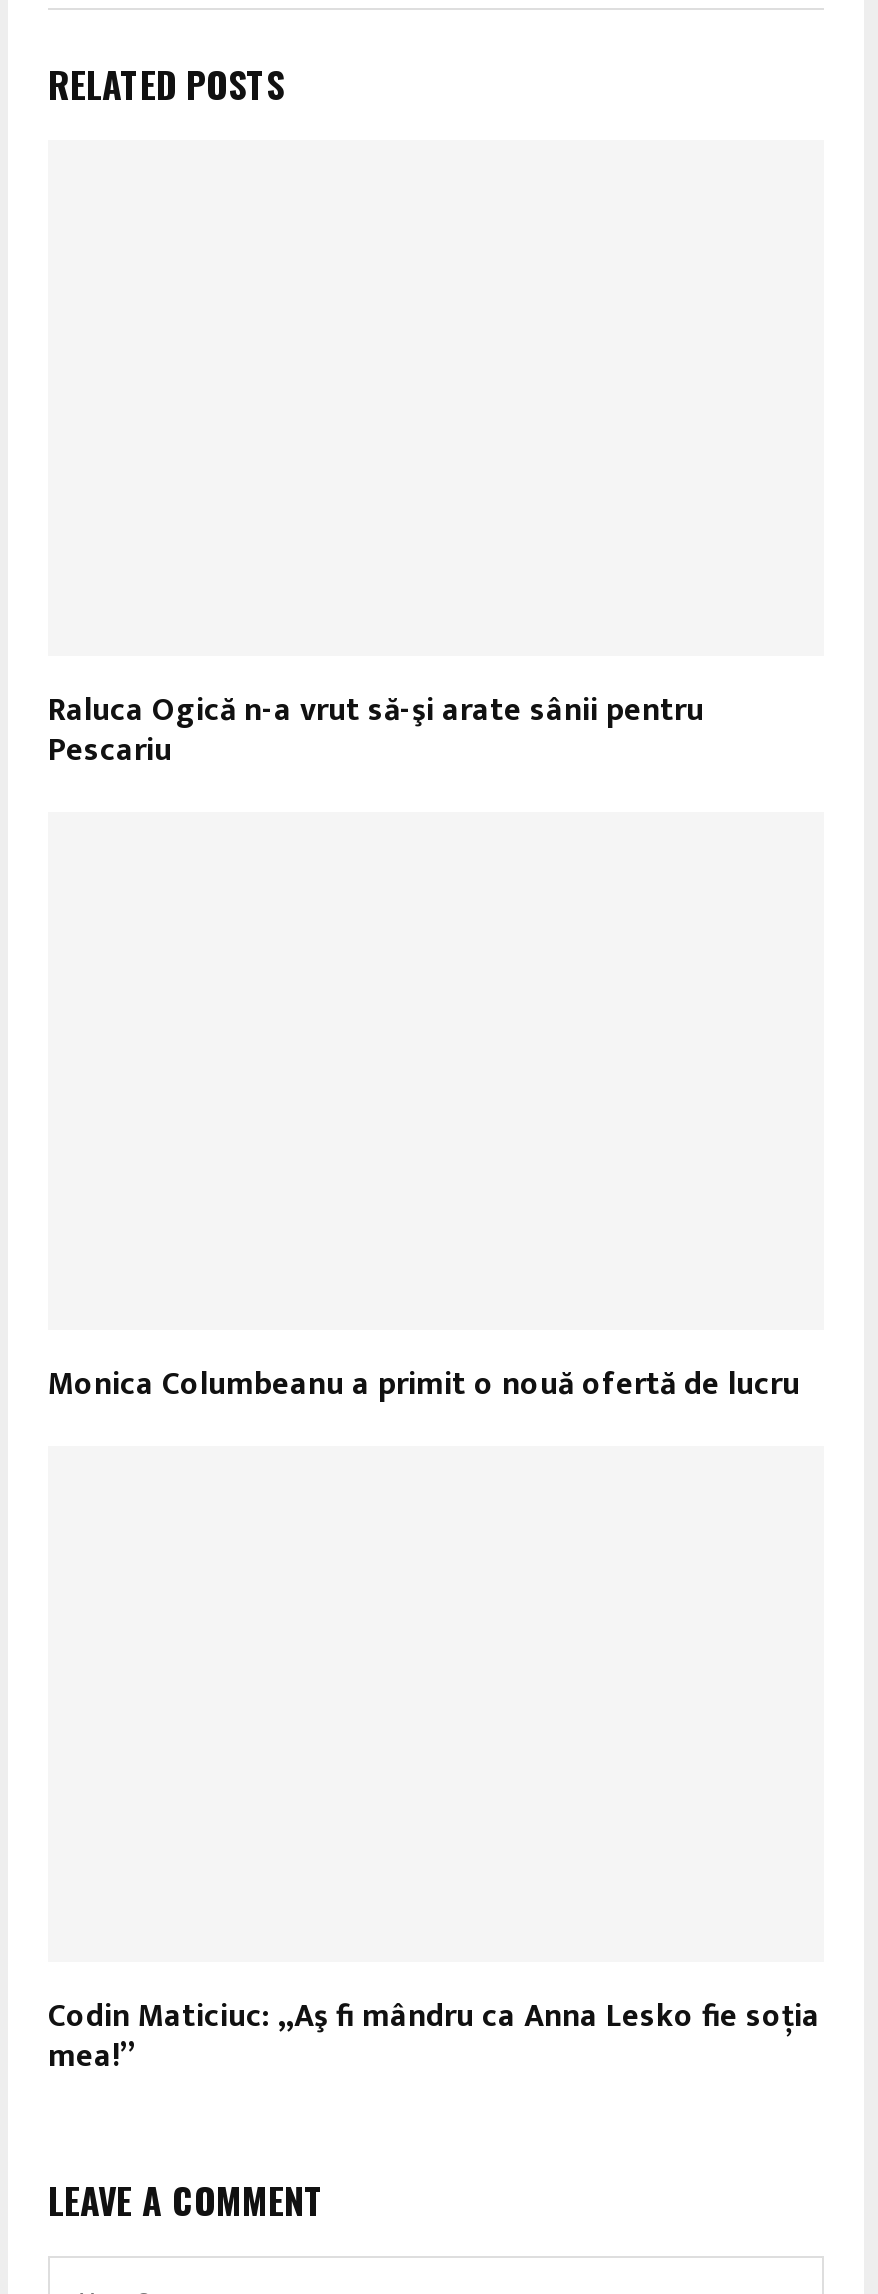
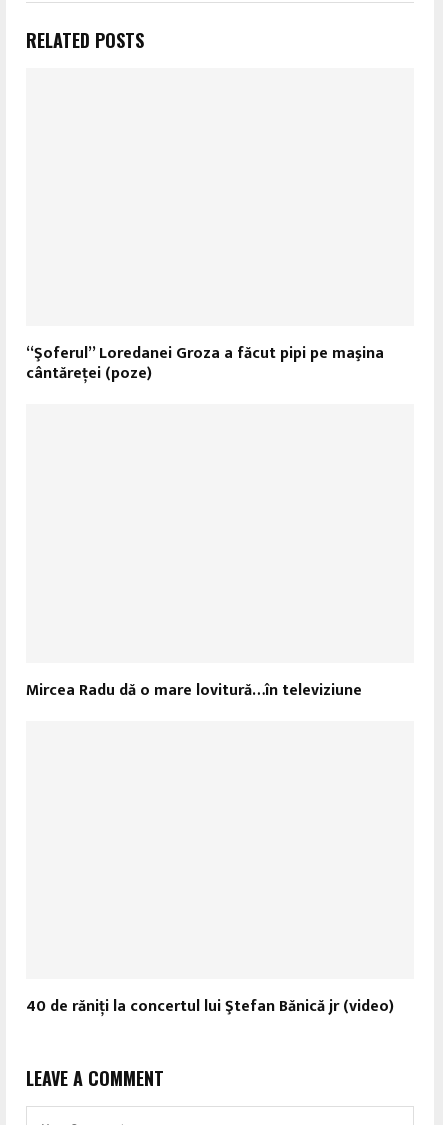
[48,684,704,778] Raluca Ogică n-a vrut să-şi arate sânii pentru | Pescariu -> [26,340,384,387] “Şoferul” Loredanei Groza a făcut pipi pe maşina | cântăreţei (poze)
[48,1358,800,1412] Monica Columbeanu a primit o nouă ofertă de lucru -> [26,677,362,704] Mircea Radu dă o mare lovitură…în televiziune
[48,1991,820,2085] Codin Maticiuc: „Aş fi mândru ca Anna Lesko fie soţia | mea!” -> [26,993,394,1020] 40 de răniţi la concertul lui Ştefan Bănică jr (video)

